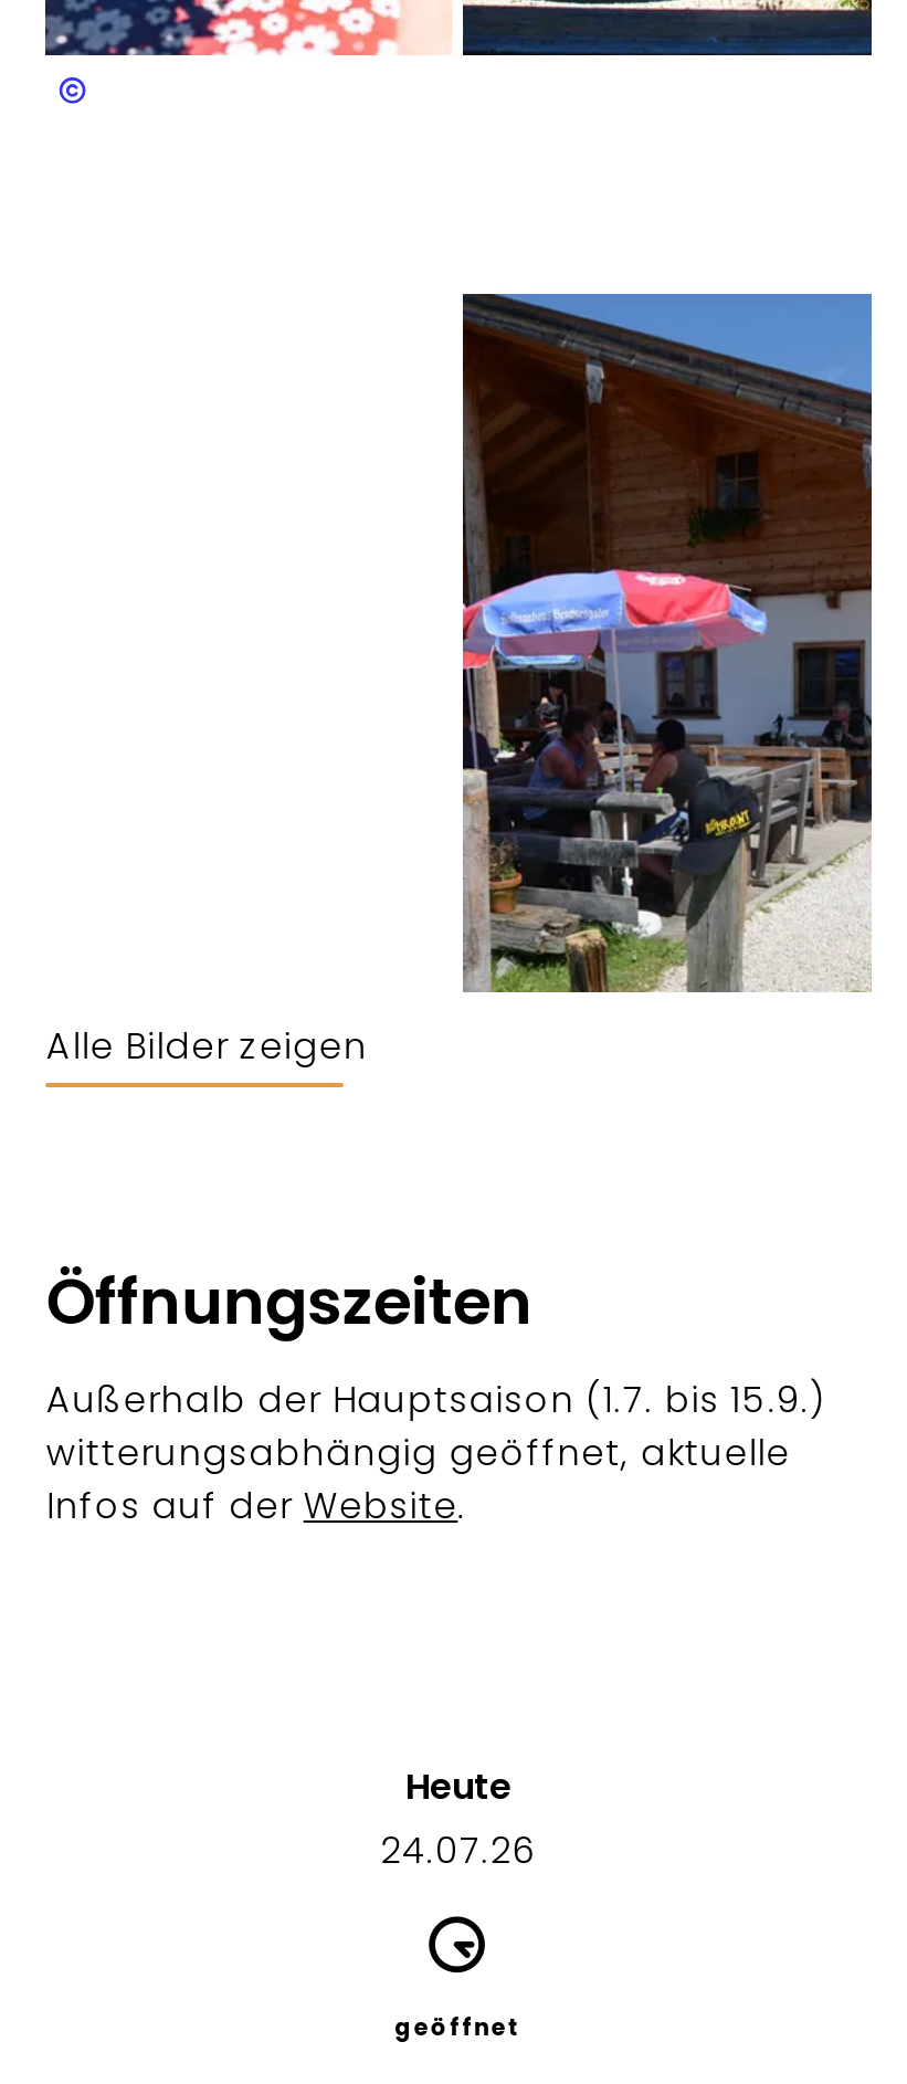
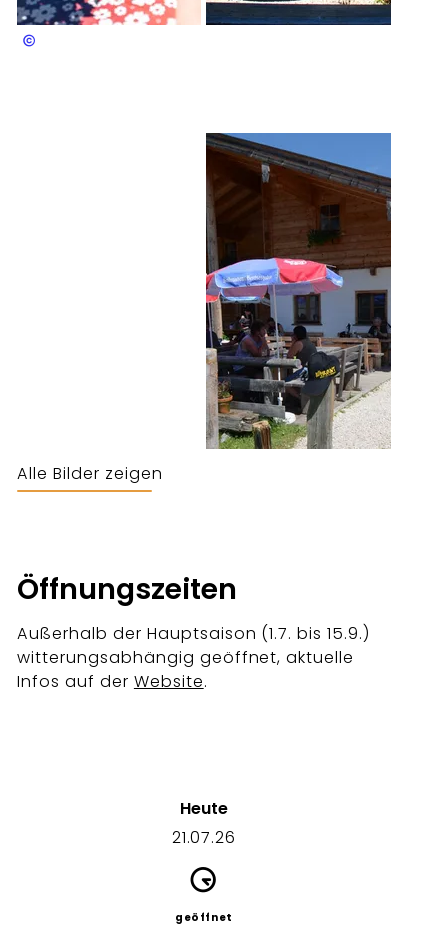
[380,1825,536,1876] 24.07.26 -> [172,826,236,849] 21.07.26

